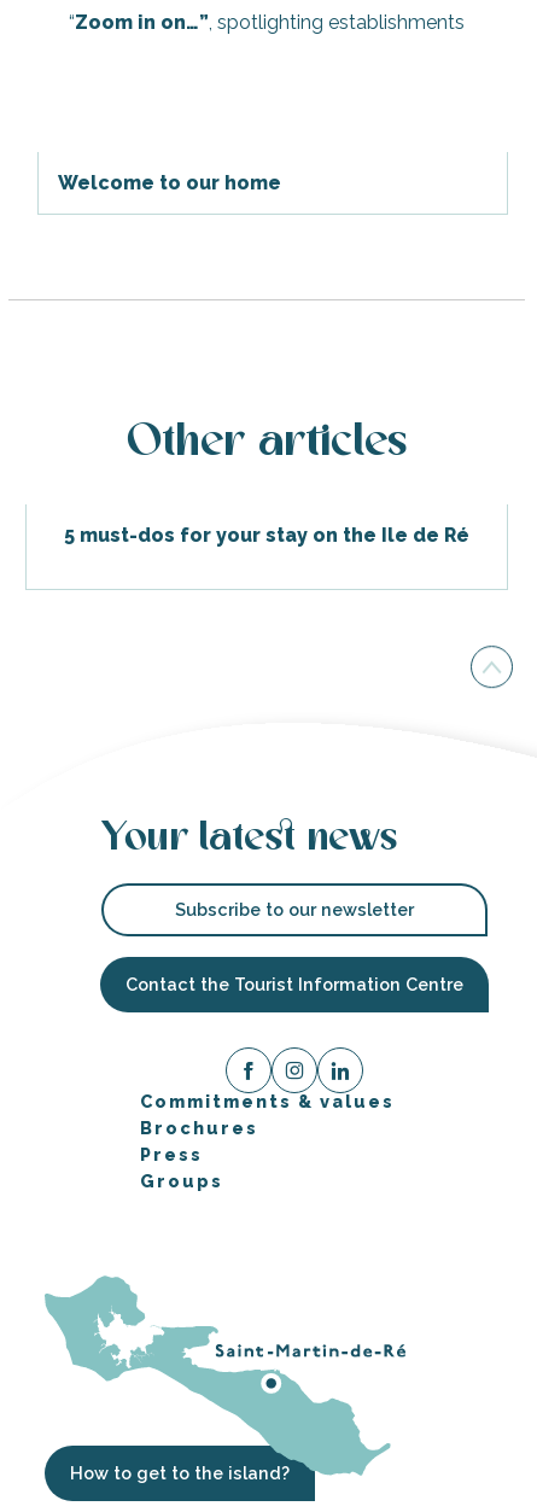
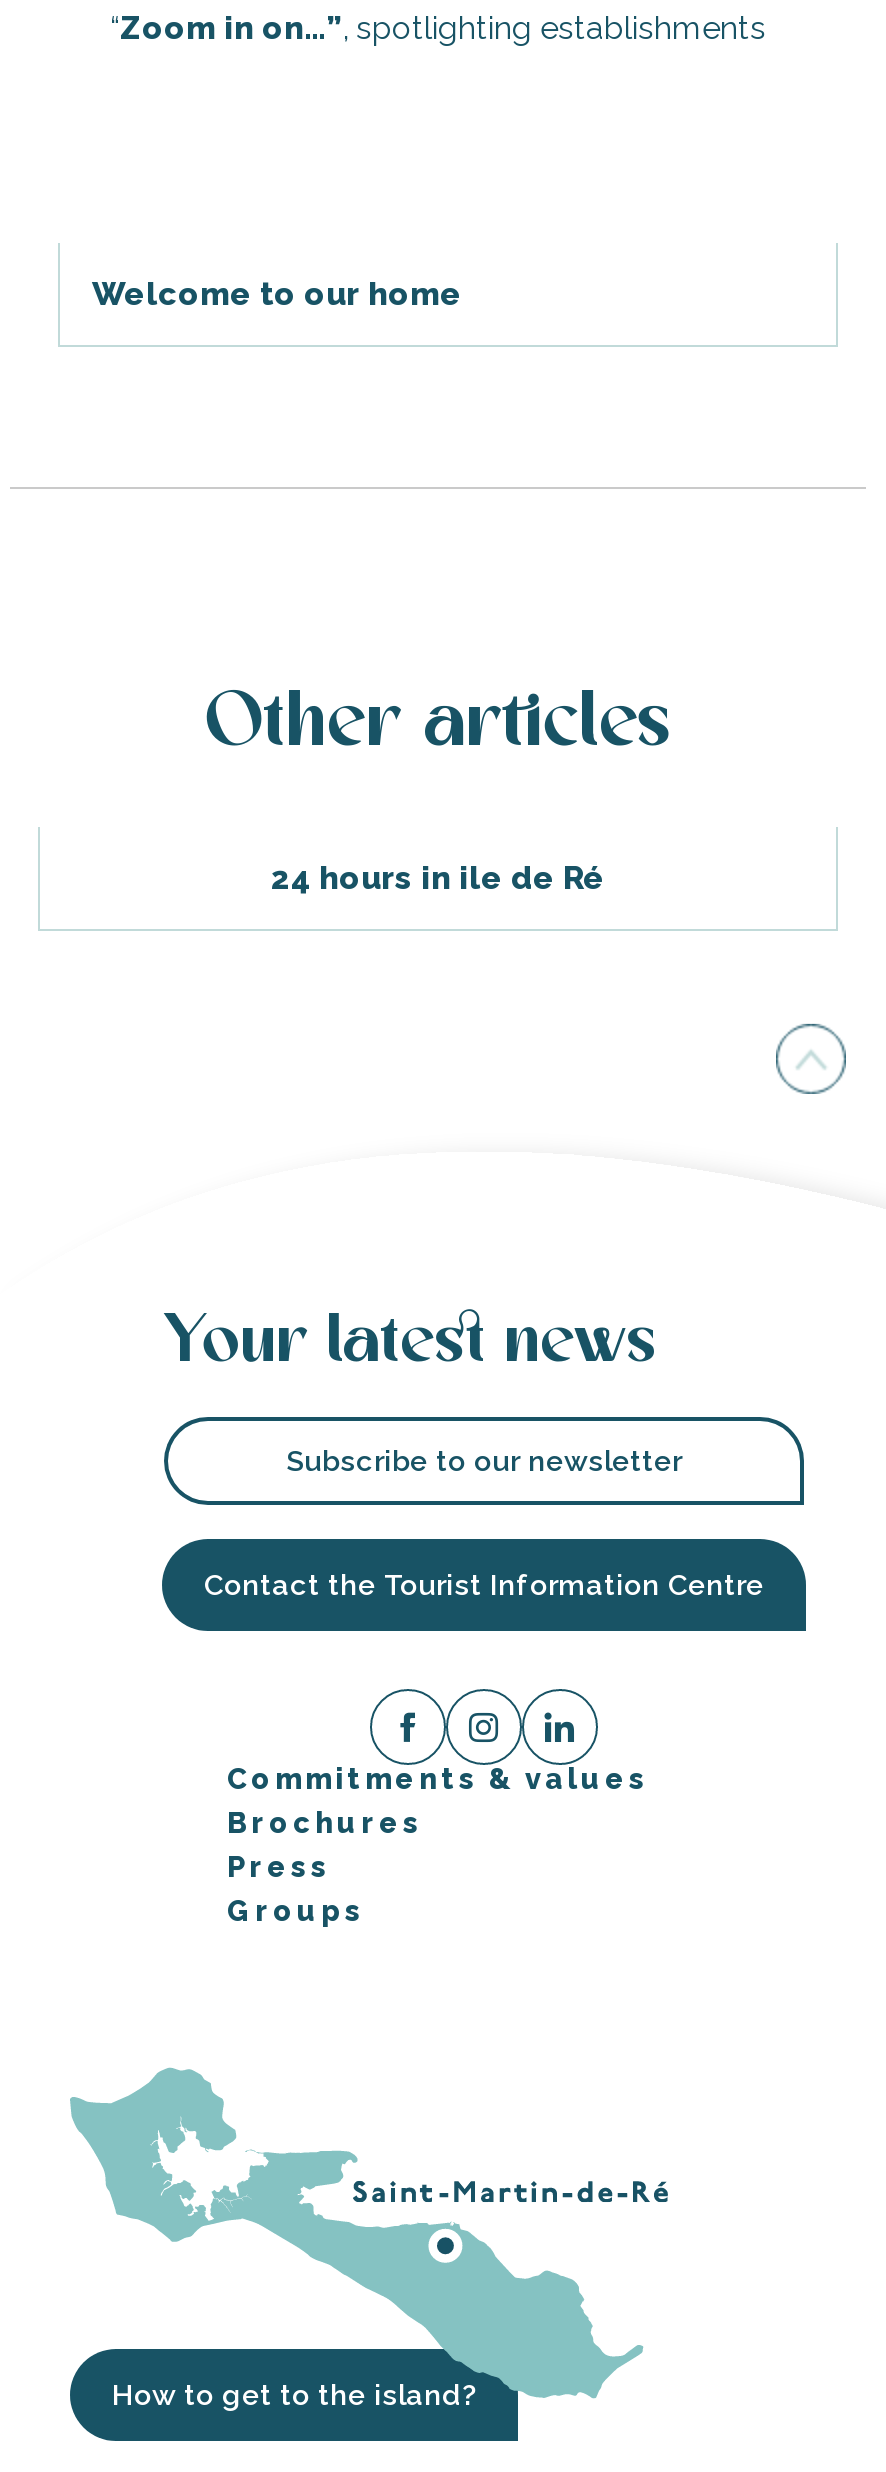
[64,524,469,547] 5 must-dos for your stay on the Ile de Ré -> [271,859,605,897] 24 hours in ile de Ré

